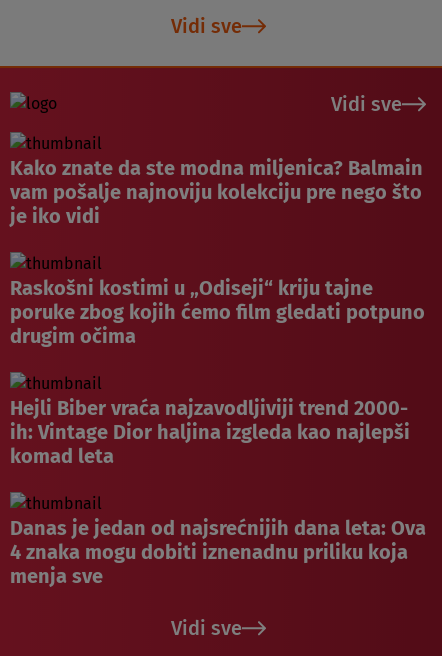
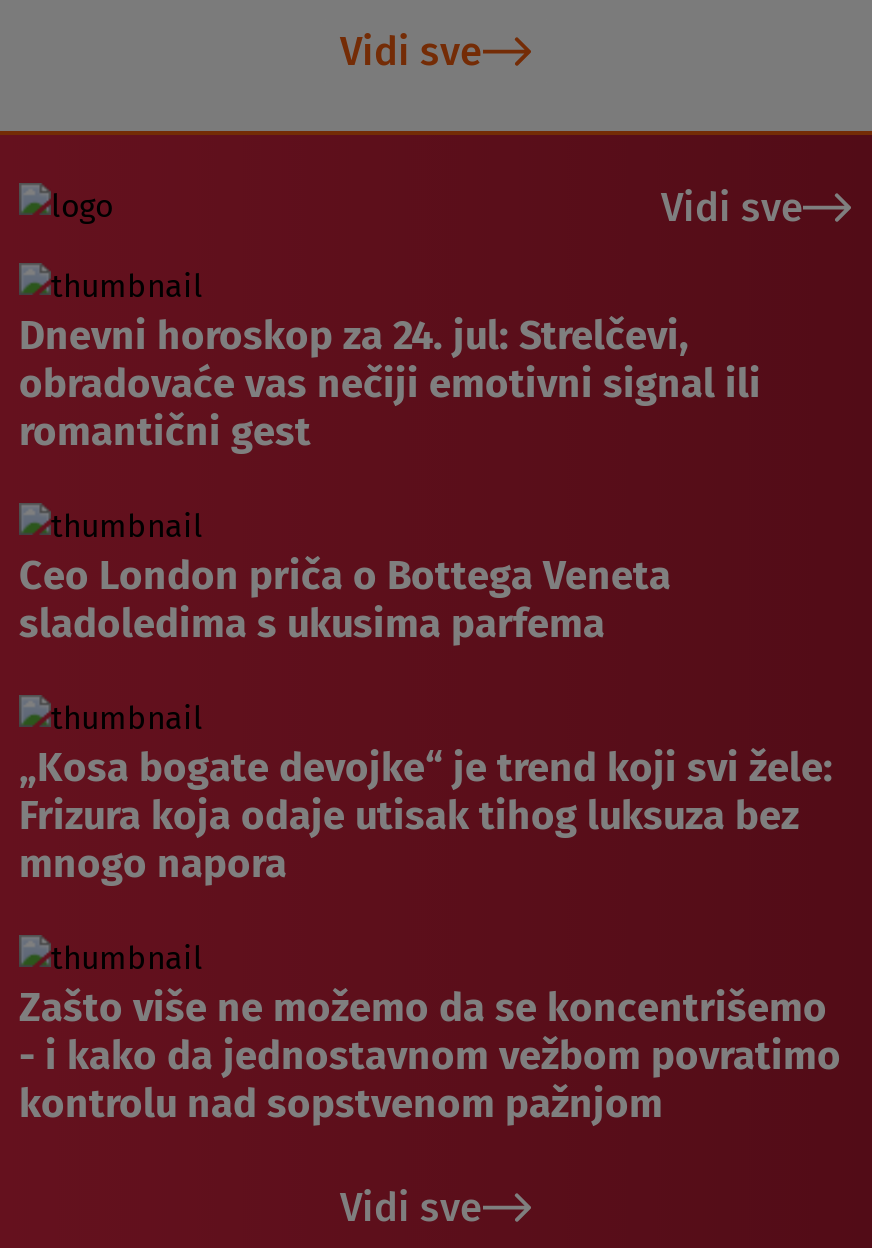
[10,156,423,228] Kako znate da ste modna miljenica? Balmain | vam pošalje najnoviju kolekciju pre nego što | je iko vidi -> [19,312,761,456] Dnevni horoskop za 24. jul: Strelčevi, | obradovaće vas nečiji emotivni signal ili | romantični gest
[10,276,425,348] Raskošni kostimi u „Odiseji“ kriju tajne | poruke zbog kojih ćemo film gledati potpuno | drugim očima -> [19,552,671,648] Ceo London priča o Bottega Veneta | sladoledima s ukusima parfema
[10,396,410,468] Hejli Biber vraća najzavodljiviji trend 2000- | ih: Vintage Dior haljina izgleda kao najlepši | komad leta -> [19,744,833,888] „Kosa bogate devojke“ je trend koji svi žele: | Frizura koja odaje utisak tihog luksuza bez | mnogo napora
[10,516,426,588] Danas je jedan od najsrećnijih dana leta: Ova | 4 znaka mogu dobiti iznenadnu priliku koja | menja sve -> [19,984,841,1128] Zašto više ne možemo da se koncentrišemo | - i kako da jednostavnom vežbom povratimo | kontrolu nad sopstvenom pažnjom

